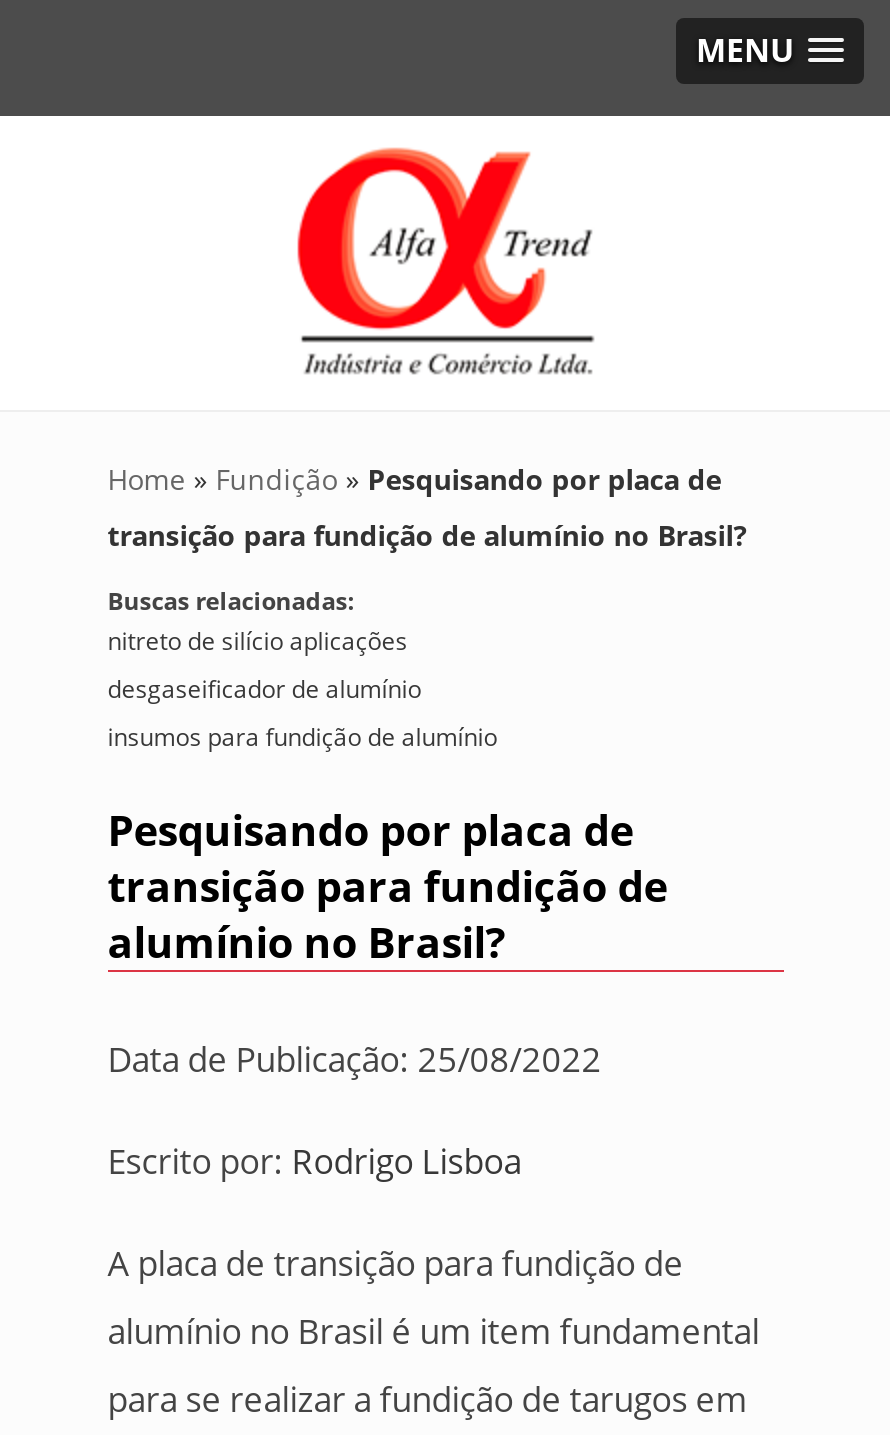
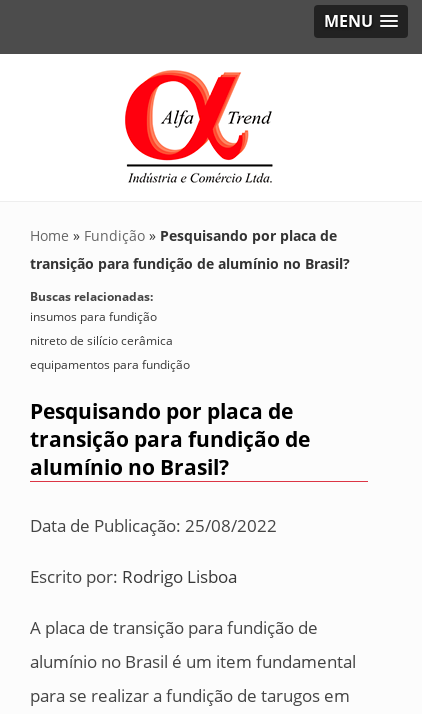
[108,624,498,754] nitreto de silício aplicações | desgaseificador de alumínio | insumos para fundição de alumínio -> [30,308,190,373] insumos para fundição | nitreto de silício cerâmica | equipamentos para fundição

